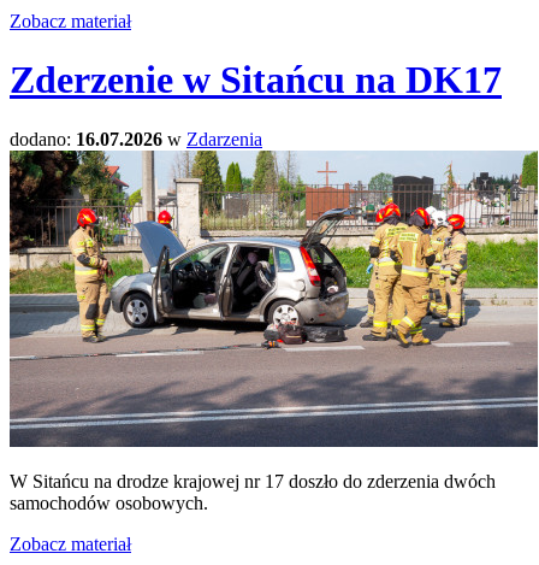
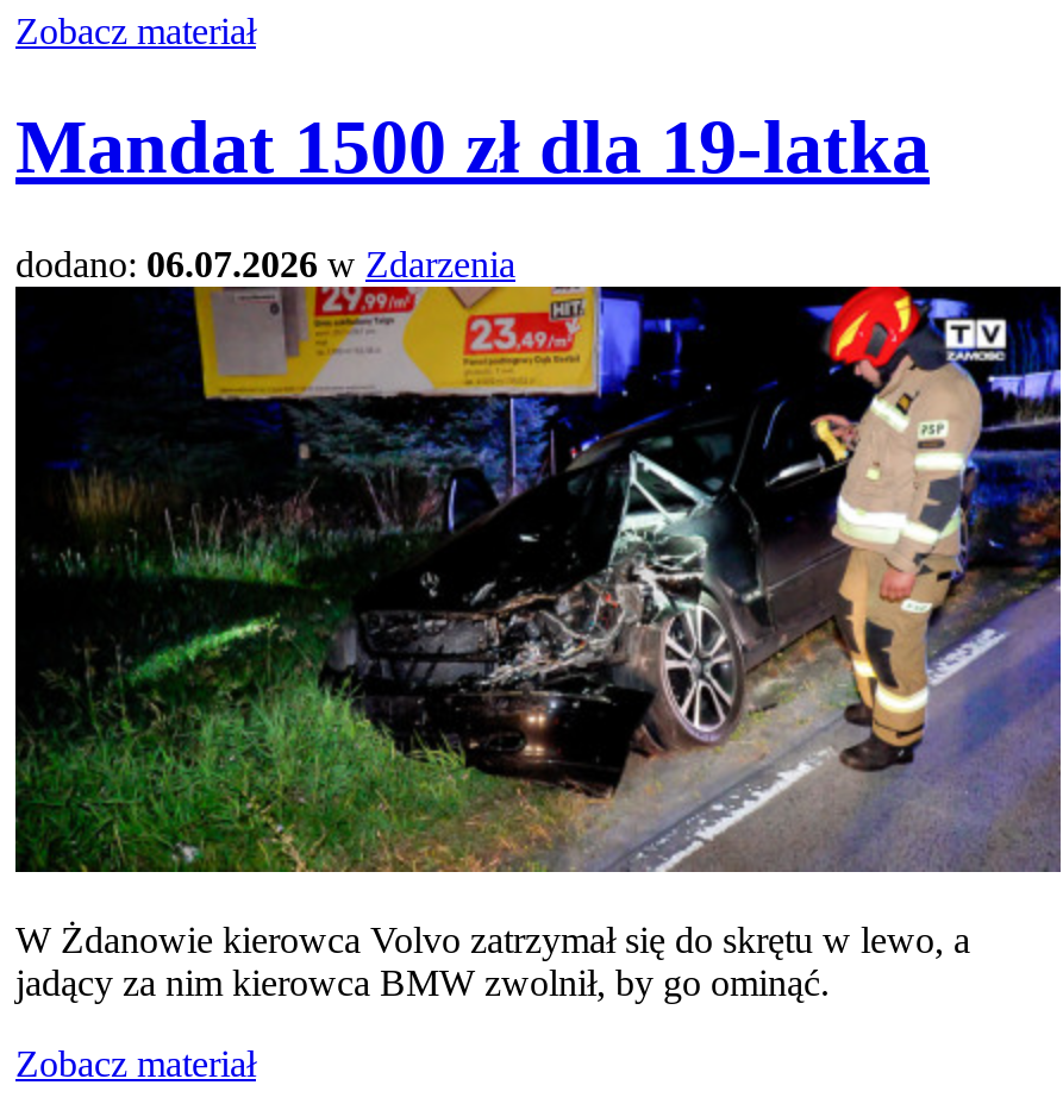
[10,58,502,102] Zderzenie w Sitańcu na DK17 -> [15,105,930,190] Mandat 1500 zł dla 19-latka
[10,129,262,149] dodano: 16.07.2026 w Zdarzenia -> [15,244,515,284] dodano: 06.07.2026 w Zdarzenia
[8,151,535,513] [image] | W Sitańcu na drodze krajowej nr 17 doszło do zderzenia dwóch | samochodów osobowych. -> [13,284,1056,1003] [image] | W Żdanowie kierowca Volvo zatrzymał się do skrętu w lewo, a | jadący za nim kierowca BMW zwolnił, by go ominąć.

